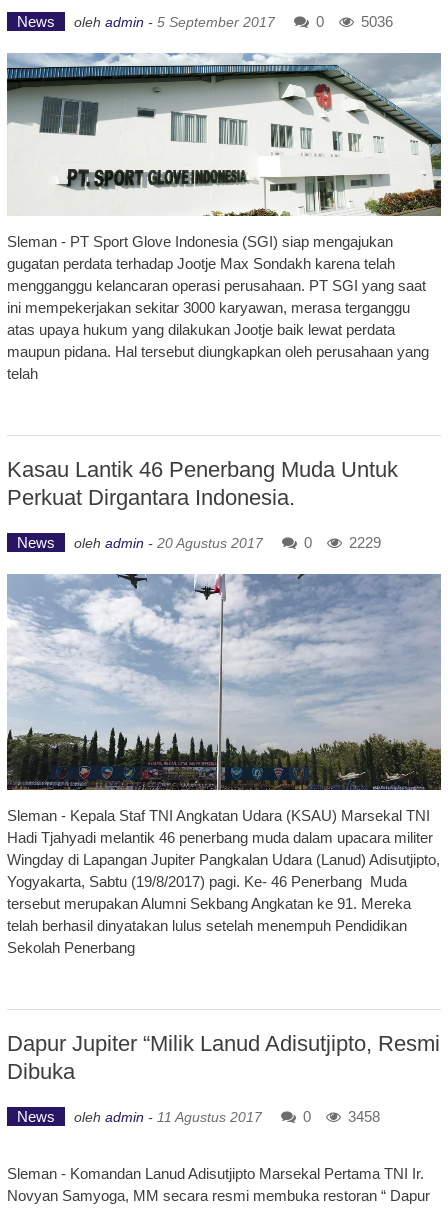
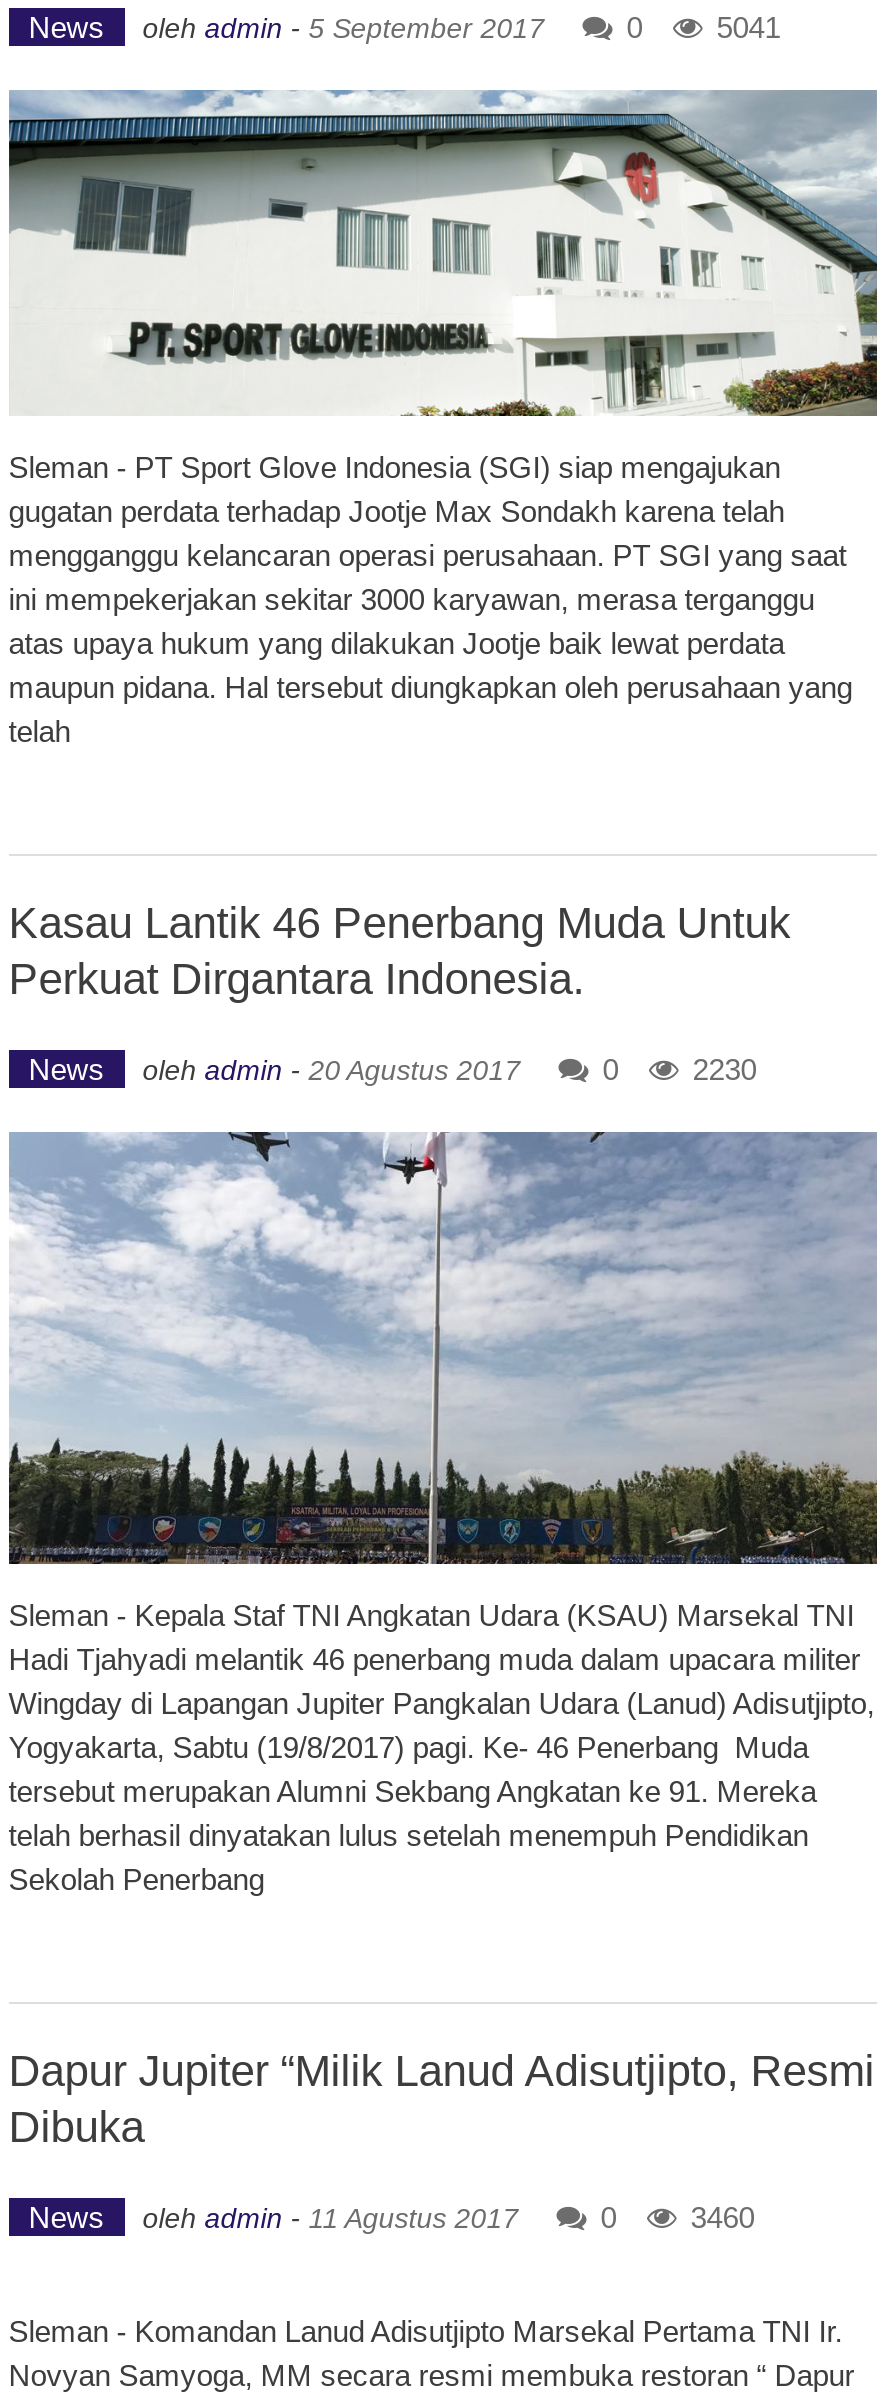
[361,13,393,30] 5036 -> [716,10,780,44] 5041
[349,534,381,551] 2229 -> [692,1051,756,1085] 2230
[348,1108,380,1125] 3458 -> [690,2199,754,2233] 3460

